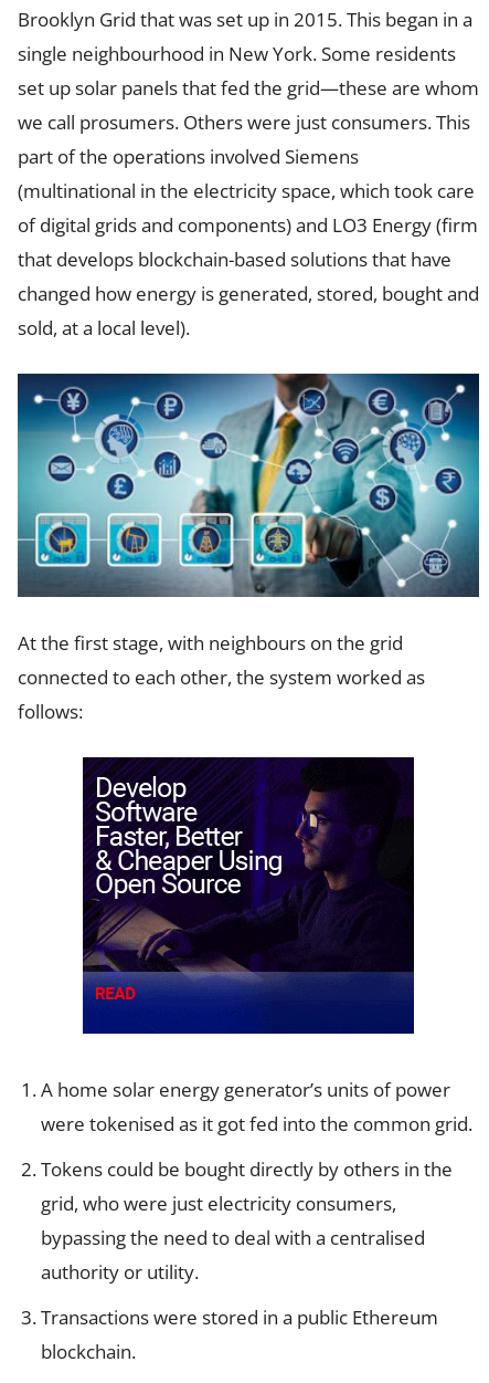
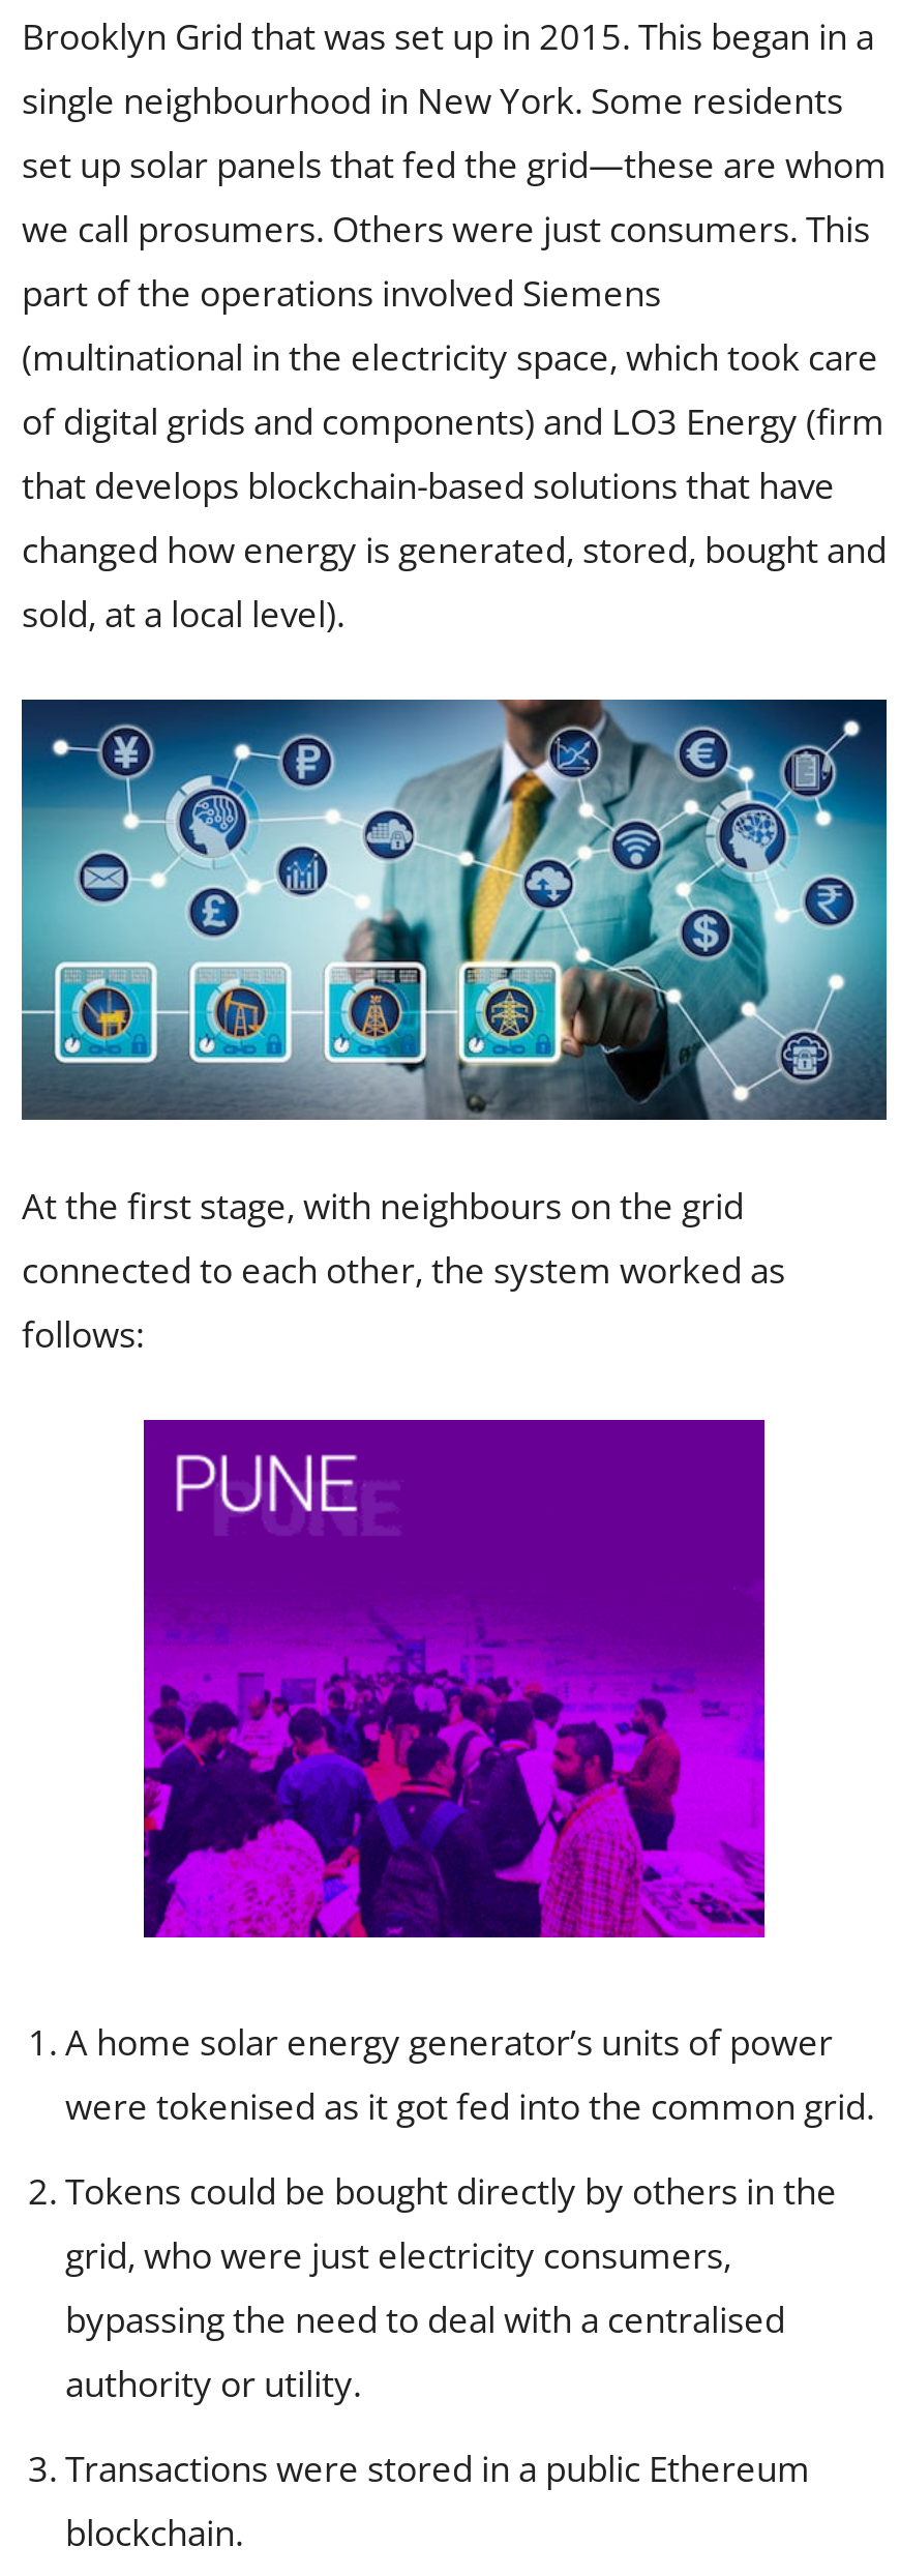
[82,756,415,1035] [image] -> [142,1418,767,1940] [image]

